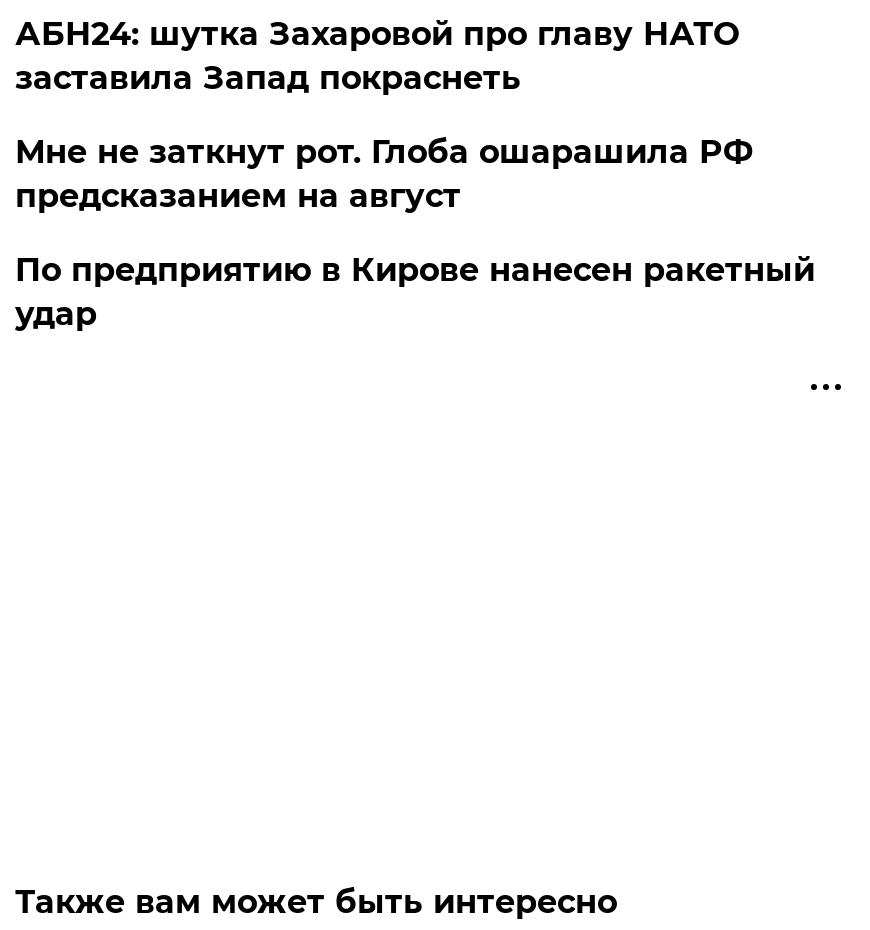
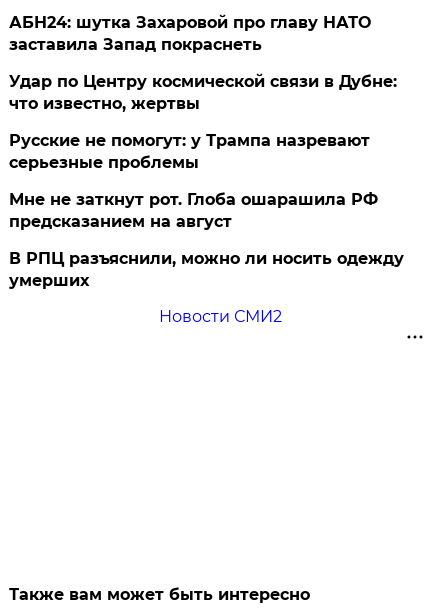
none -> [9,72,397,172] Удар по Центру космической связи в Дубне: | что известно, жертвы | Русские не помогут: у Трампа назревают | серьезные проблемы
[15,251,815,333] По предприятию в Кирове нанесен ракетный | удар -> [9,249,404,326] В РПЦ разъяснили, можно ли носить одежду | умерших | Новости СМИ2

